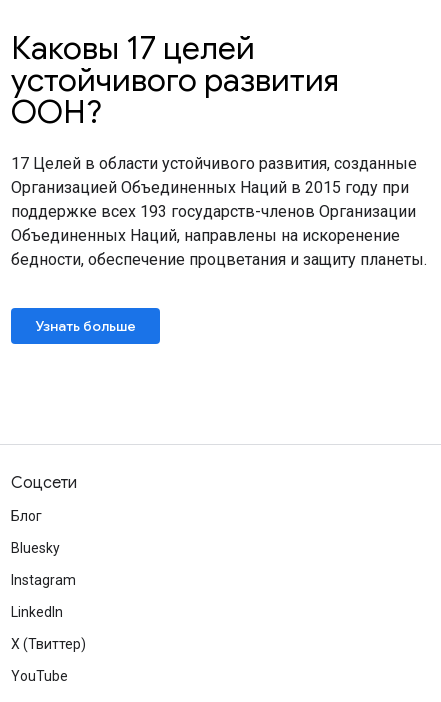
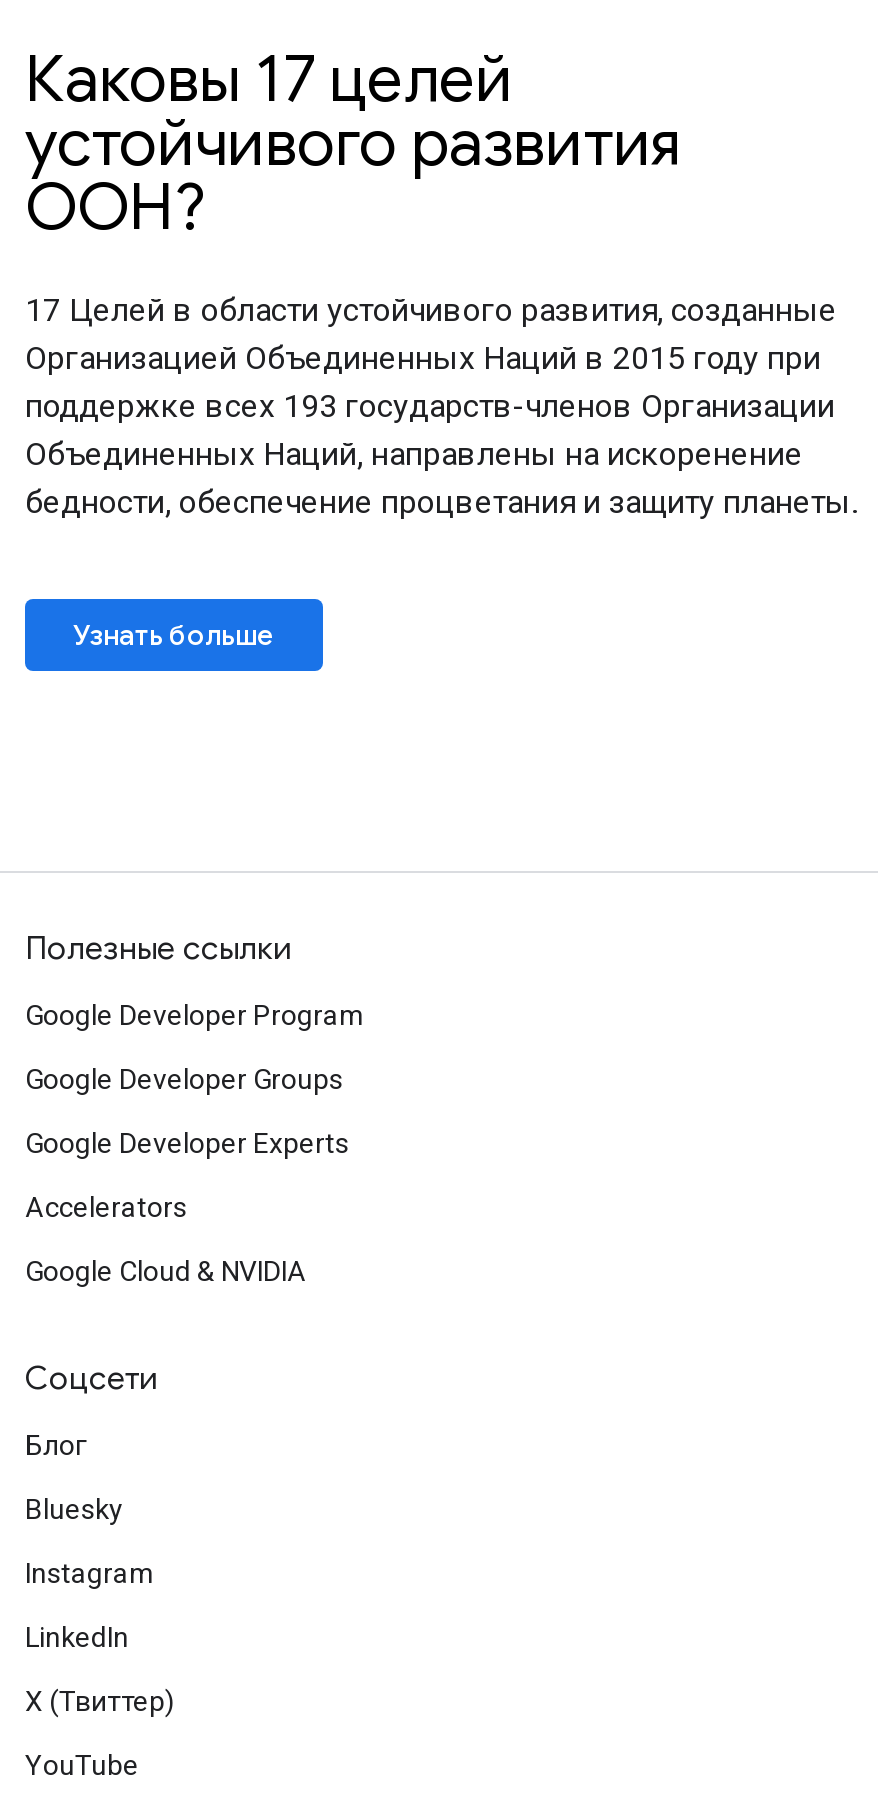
none -> [25,929,365,1287] Полезные ссылки | Google Developer Program | Google Developer Groups | Google Developer Experts | Accelerators | Google Cloud & NVIDIA

